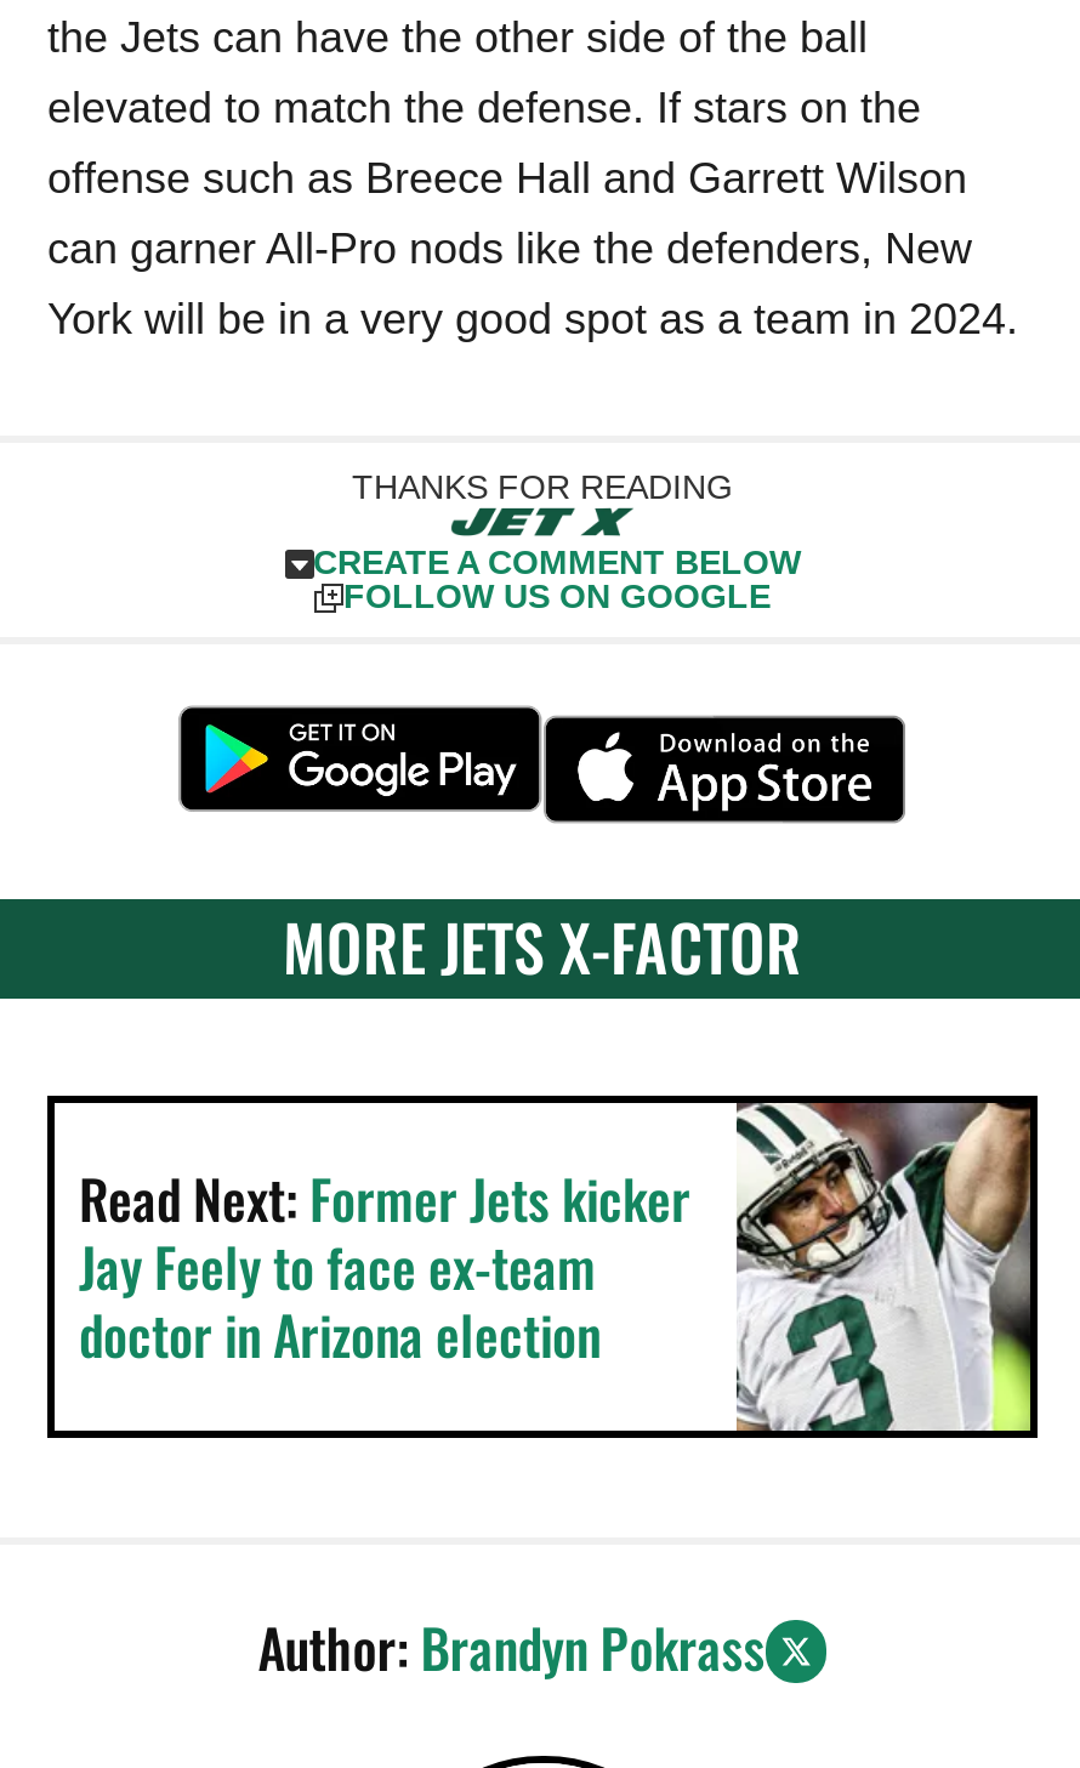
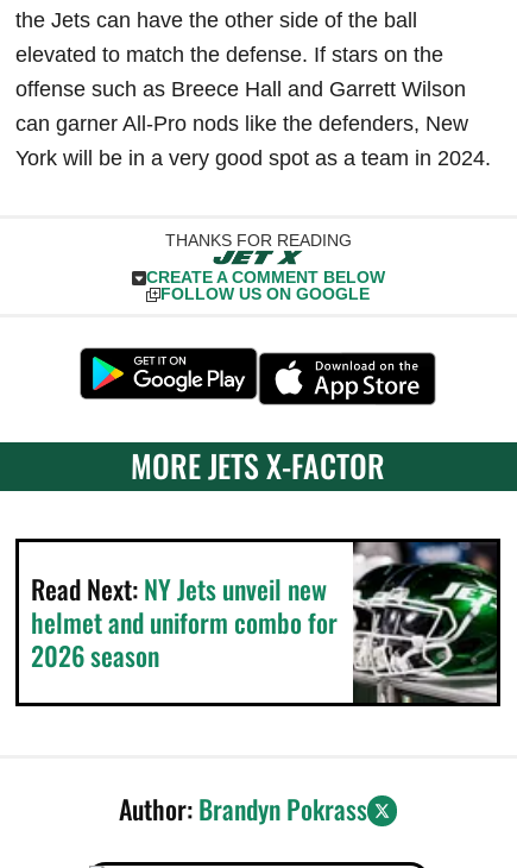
[79,1101,1033,1433] [image] | Read Next: Former Jets kicker | Jay Feely to face ex-team | doctor in Arizona election -> [31,542,498,704] [image] | Read Next: NY Jets unveil new | helmet and uniform combo for | 2026 season

